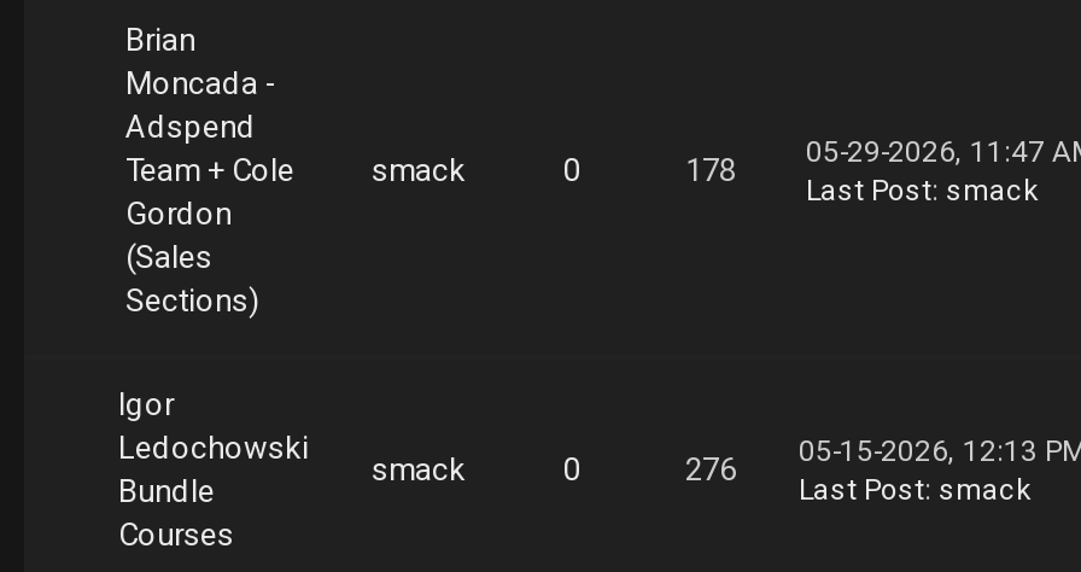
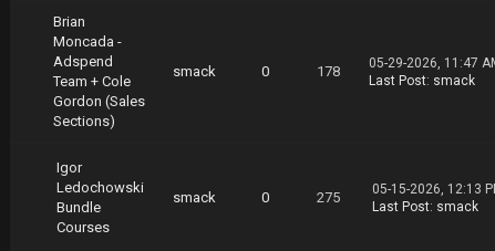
[685,451,736,488] 276 -> [317,189,340,206] 275

